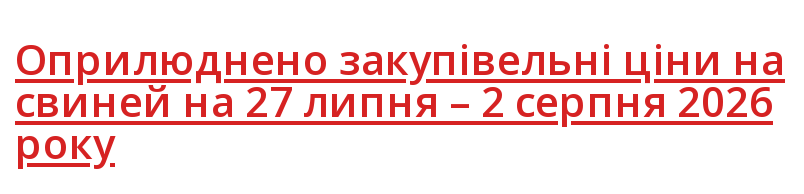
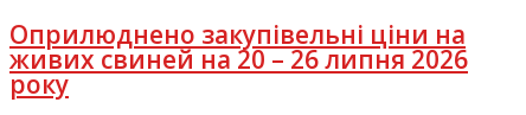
[15,72,773,128] свиней на 27 липня – 2 серпня 2026 -> [9,43,468,76] живих свиней на 20 – 26 липня 2026

